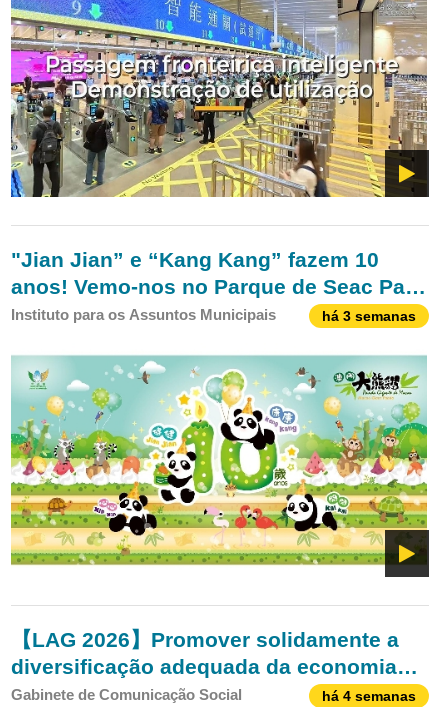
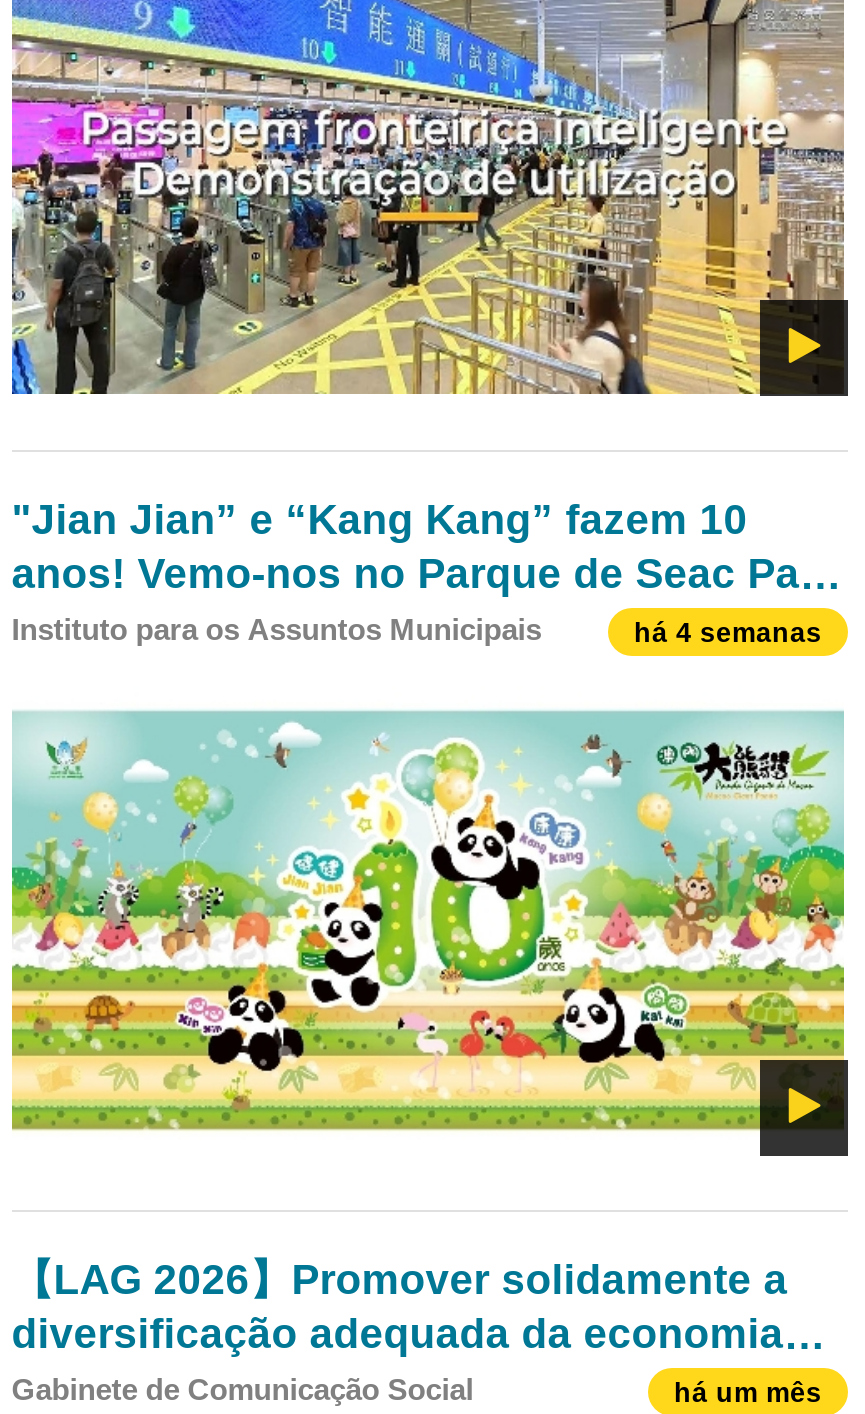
[322,308,416,323] há 3 semanas -> [634,617,822,647] há 4 semanas
[322,688,416,703] há 4 semanas -> [674,1377,822,1407] há um mês

